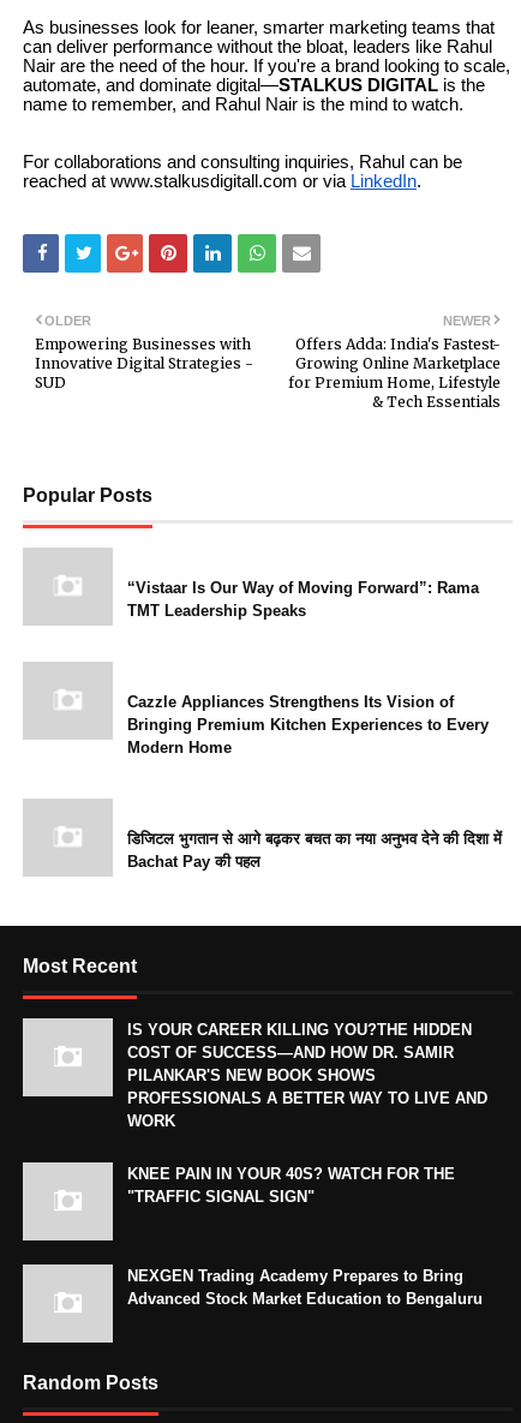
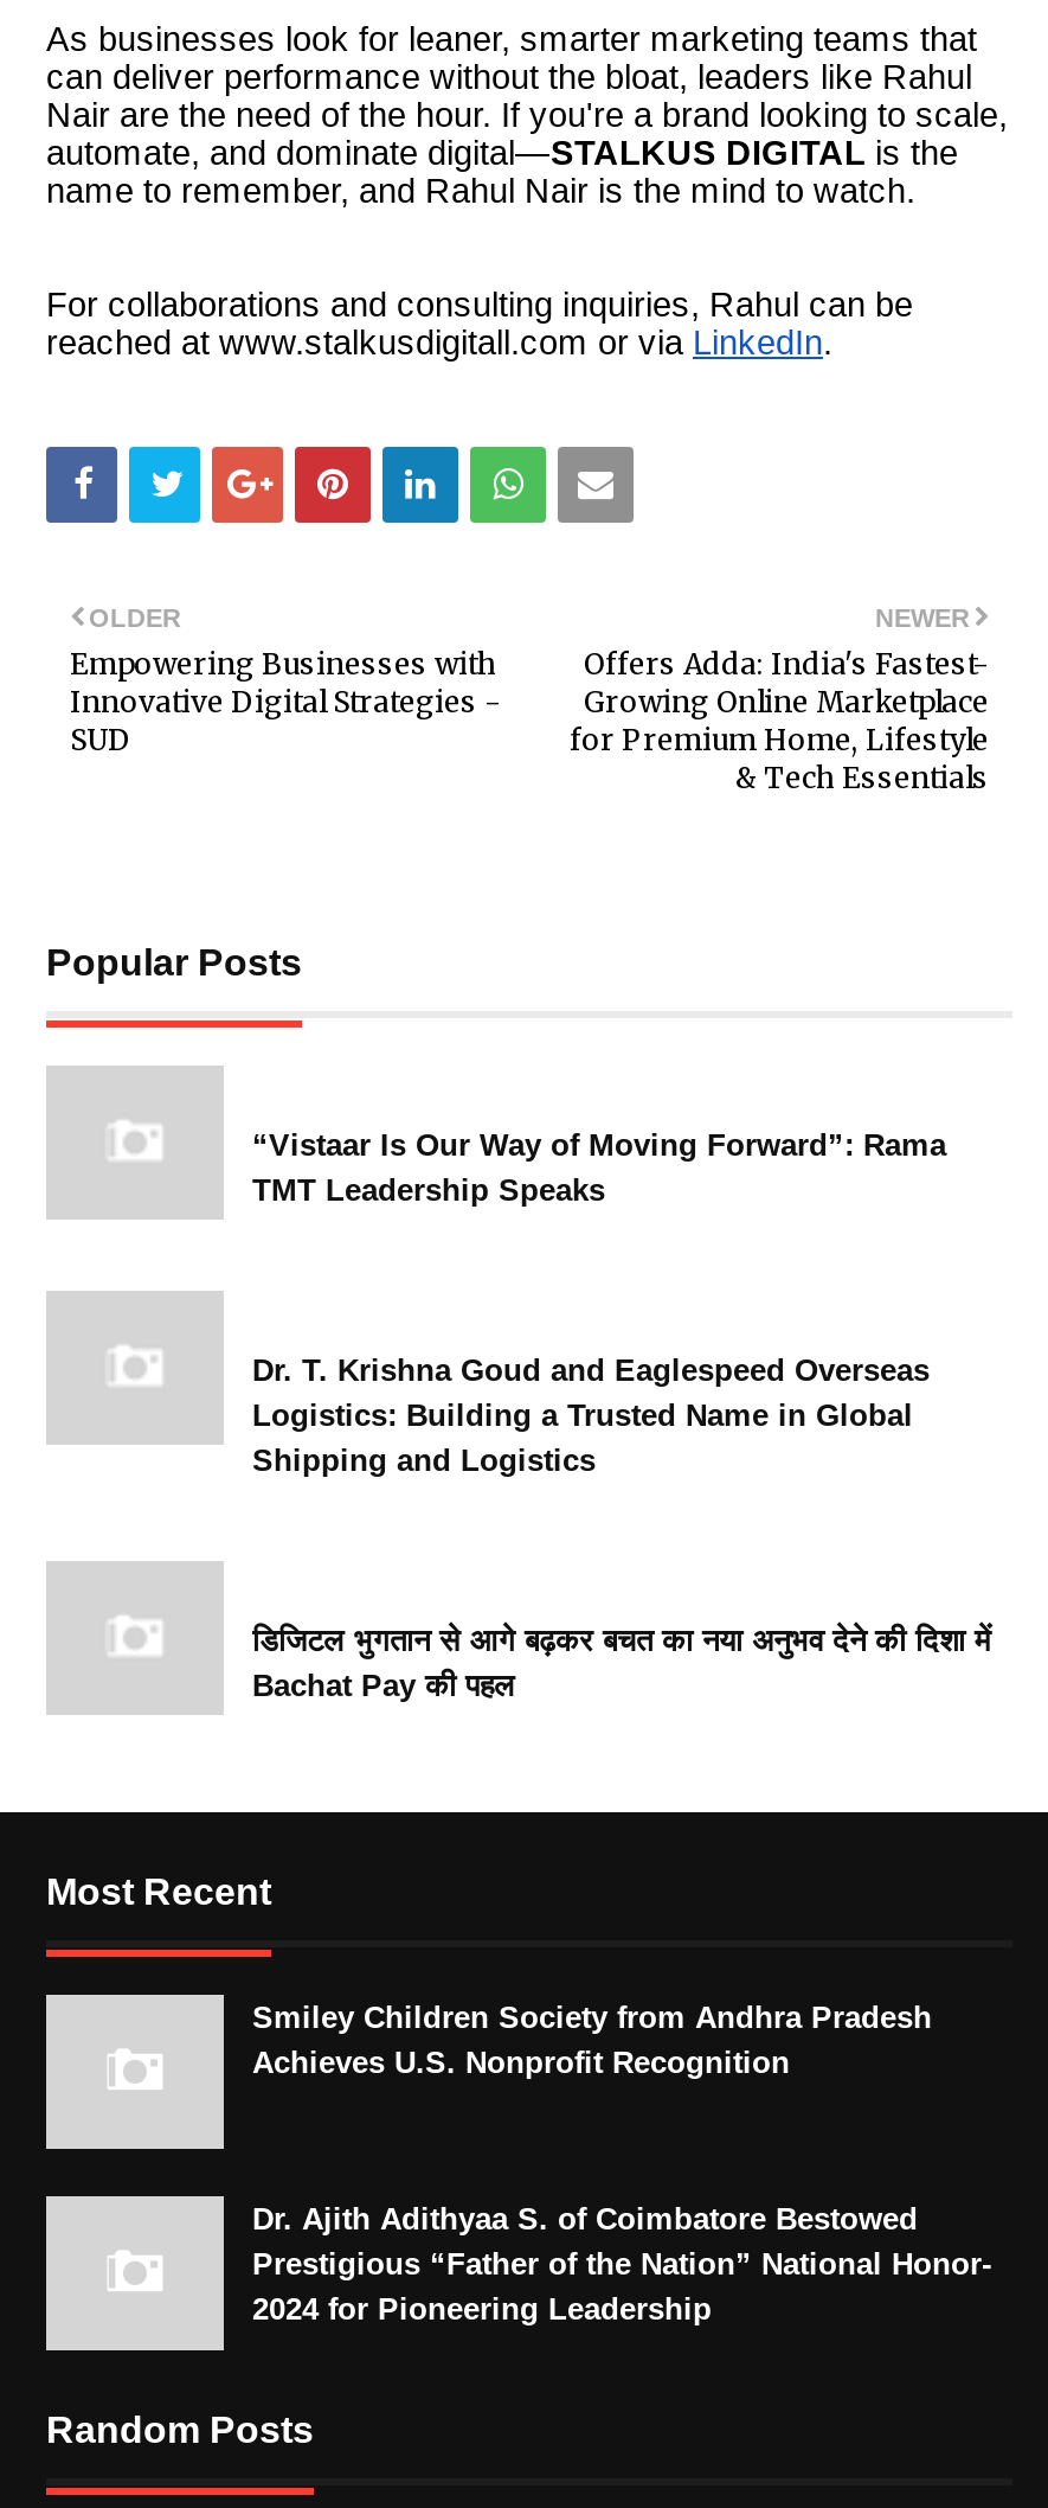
[127,693,489,757] Cazzle Appliances Strengthens Its Vision of | Bringing Premium Kitchen Experiences to Every | Modern Home -> [252,1352,930,1478] Dr. T. Krishna Goud and Eaglespeed Overseas | Logistics: Building a Trusted Name in Global | Shipping and Logistics
[127,1021,487,1206] IS YOUR CAREER KILLING YOU?THE HIDDEN | COST OF SUCCESS—AND HOW DR. SAMIR | PILANKAR'S NEW BOOK SHOWS | PROFESSIONALS A BETTER WAY TO LIVE AND | WORK | KNEE PAIN IN YOUR 40S? WATCH FOR THE | "TRAFFIC SIGNAL SIGN" -> [252,2000,932,2080] Smiley Children Society from Andhra Pradesh | Achieves U.S. Nonprofit Recognition
[127,1267,483,1308] NEXGEN Trading Academy Prepares to Bring | Advanced Stock Market Education to Bengaluru -> [252,2201,991,2327] Dr. Ajith Adithyaa S. of Coimbatore Bestowed | Prestigious “Father of the Nation” National Honor- | 2024 for Pioneering Leadership

